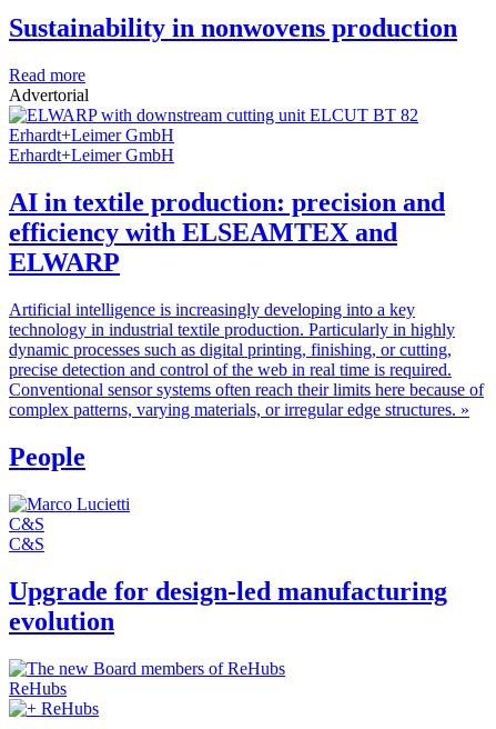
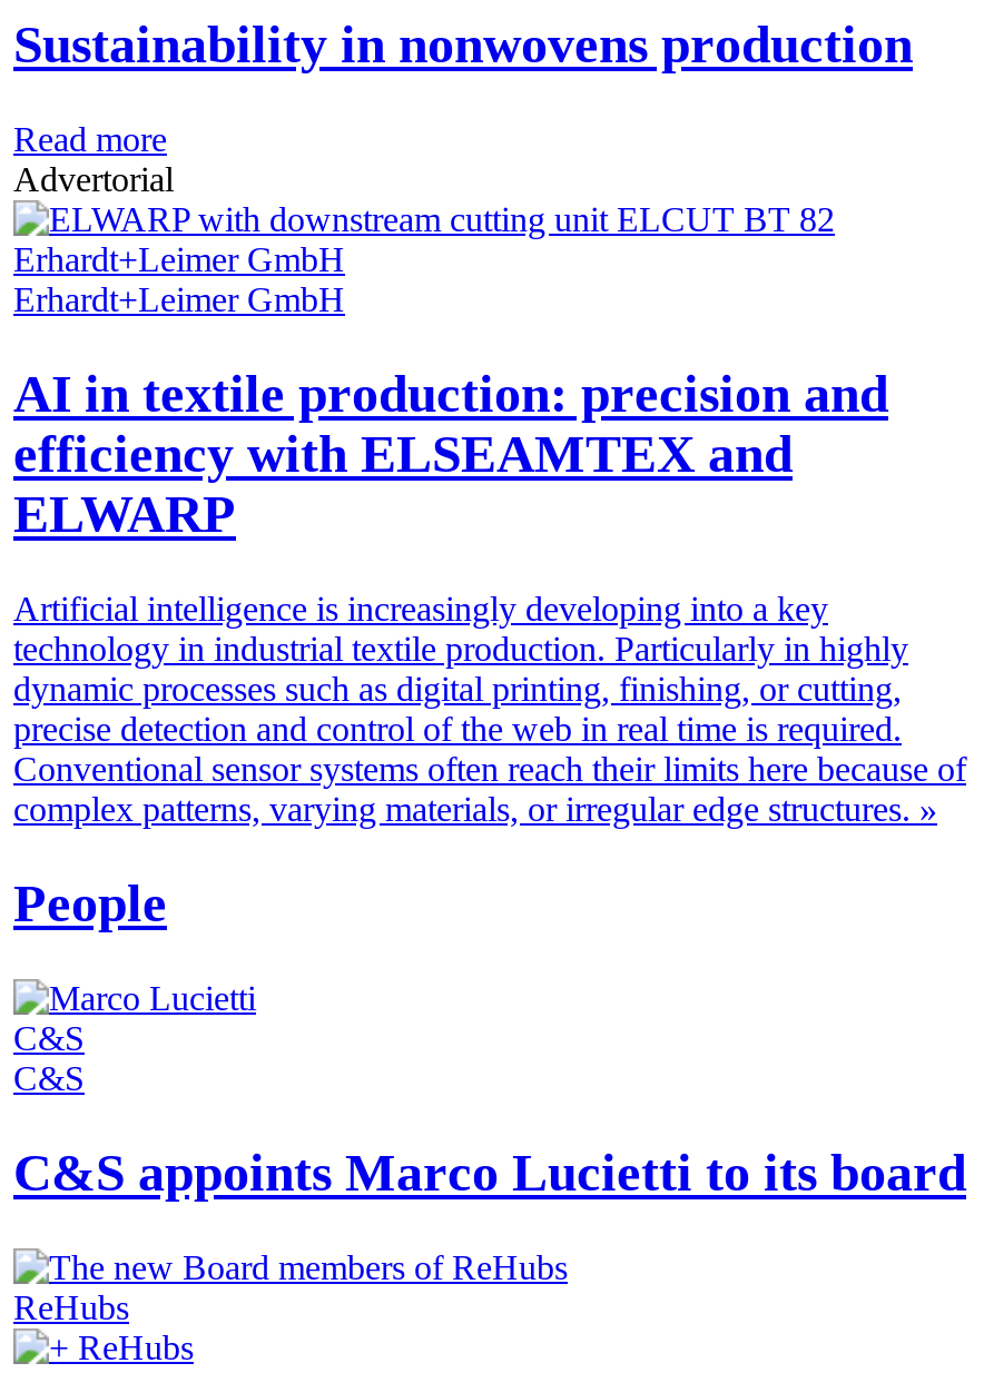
[9,576,447,635] Upgrade for design-led manufacturing | evolution -> [13,1143,966,1201] C&S appoints Marco Lucietti to its board

